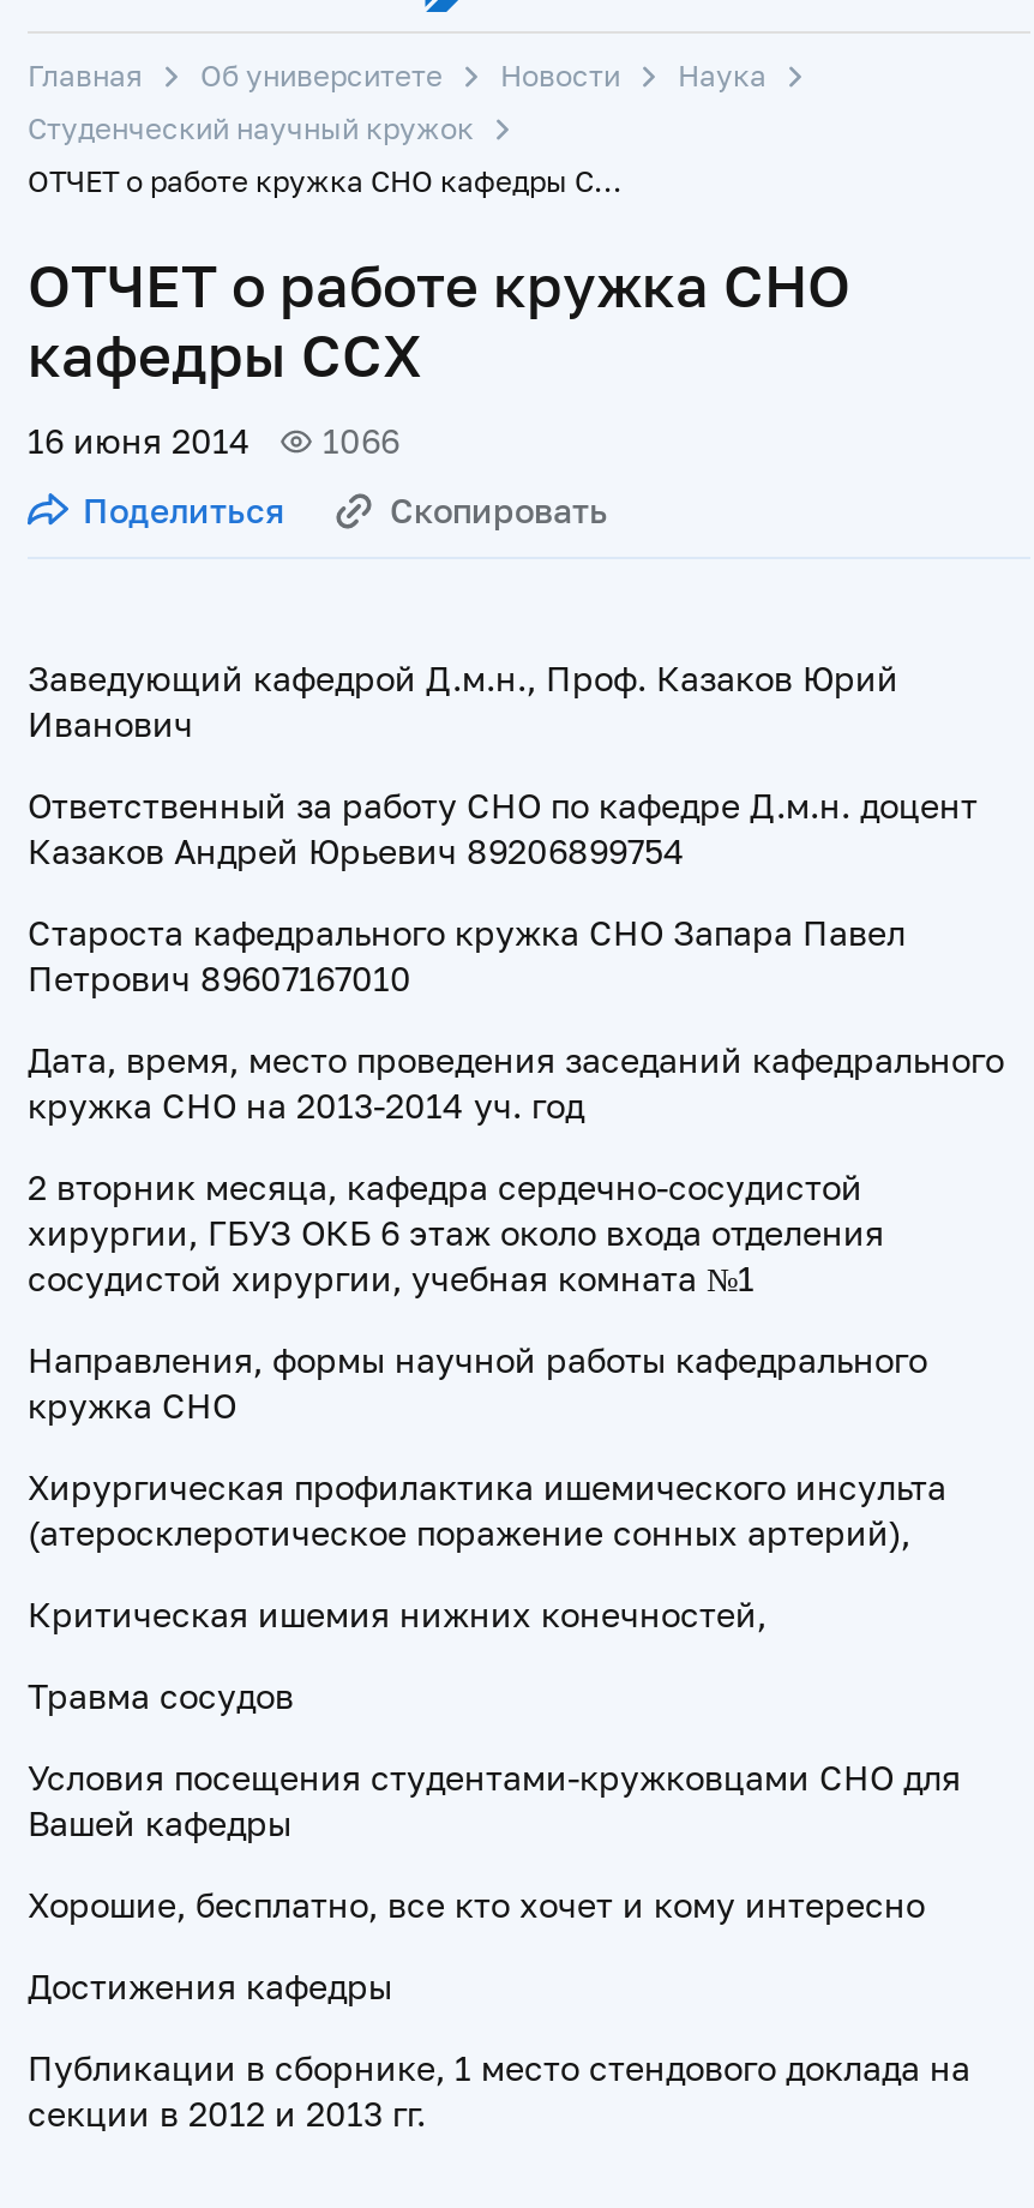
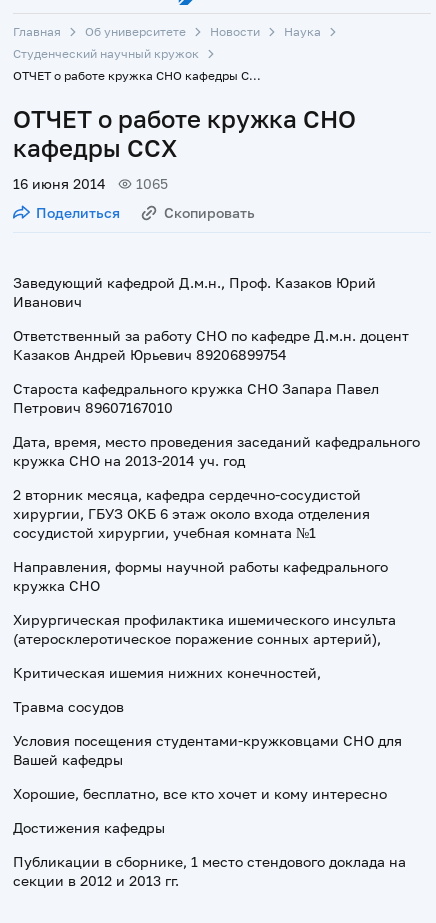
[28,420,399,461] 16 июня 2014 1066 -> [13,175,168,192] 16 июня 2014 1065

